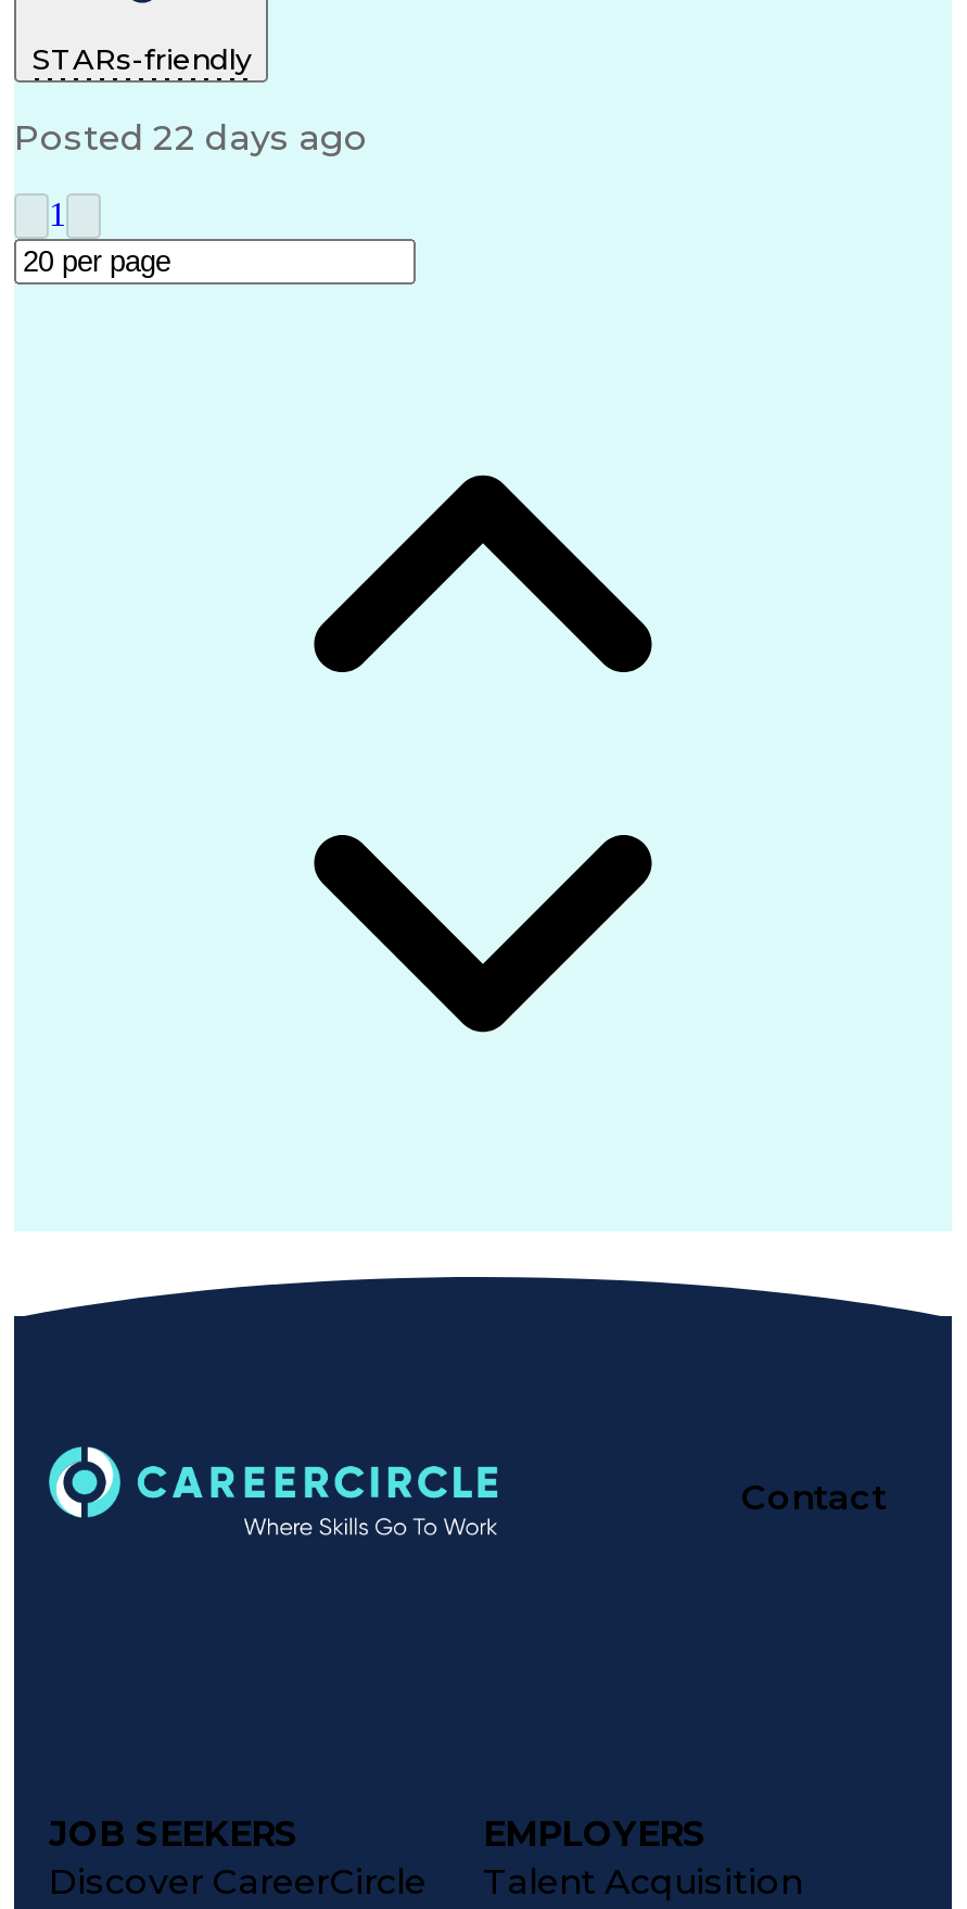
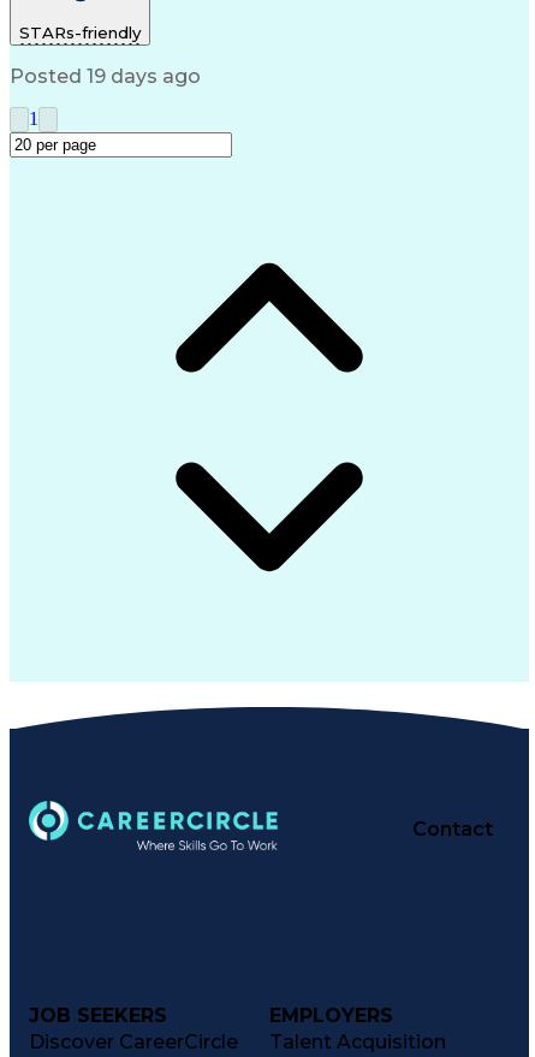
[14,117,368,159] Posted 22 days ago -> [10,65,201,88] Posted 19 days ago

